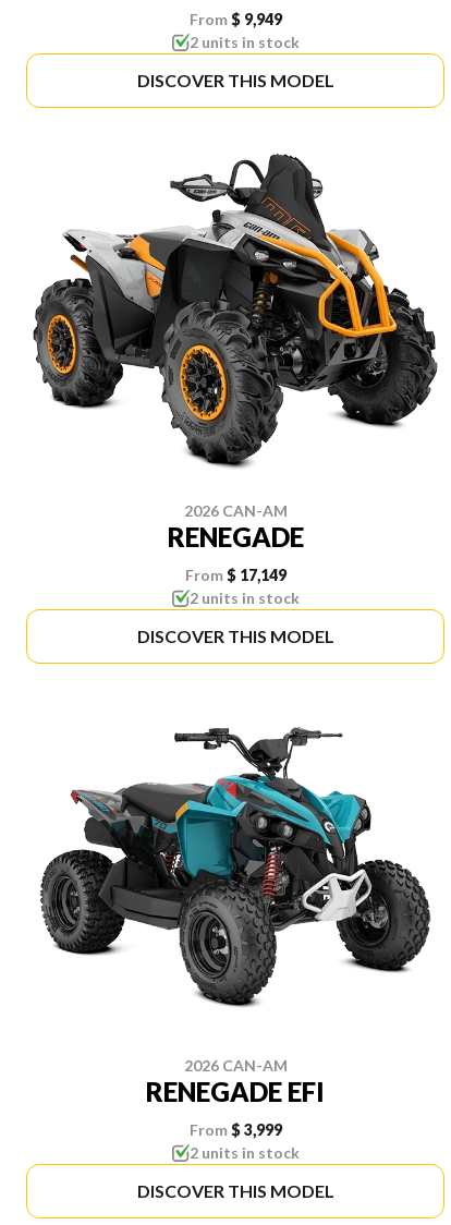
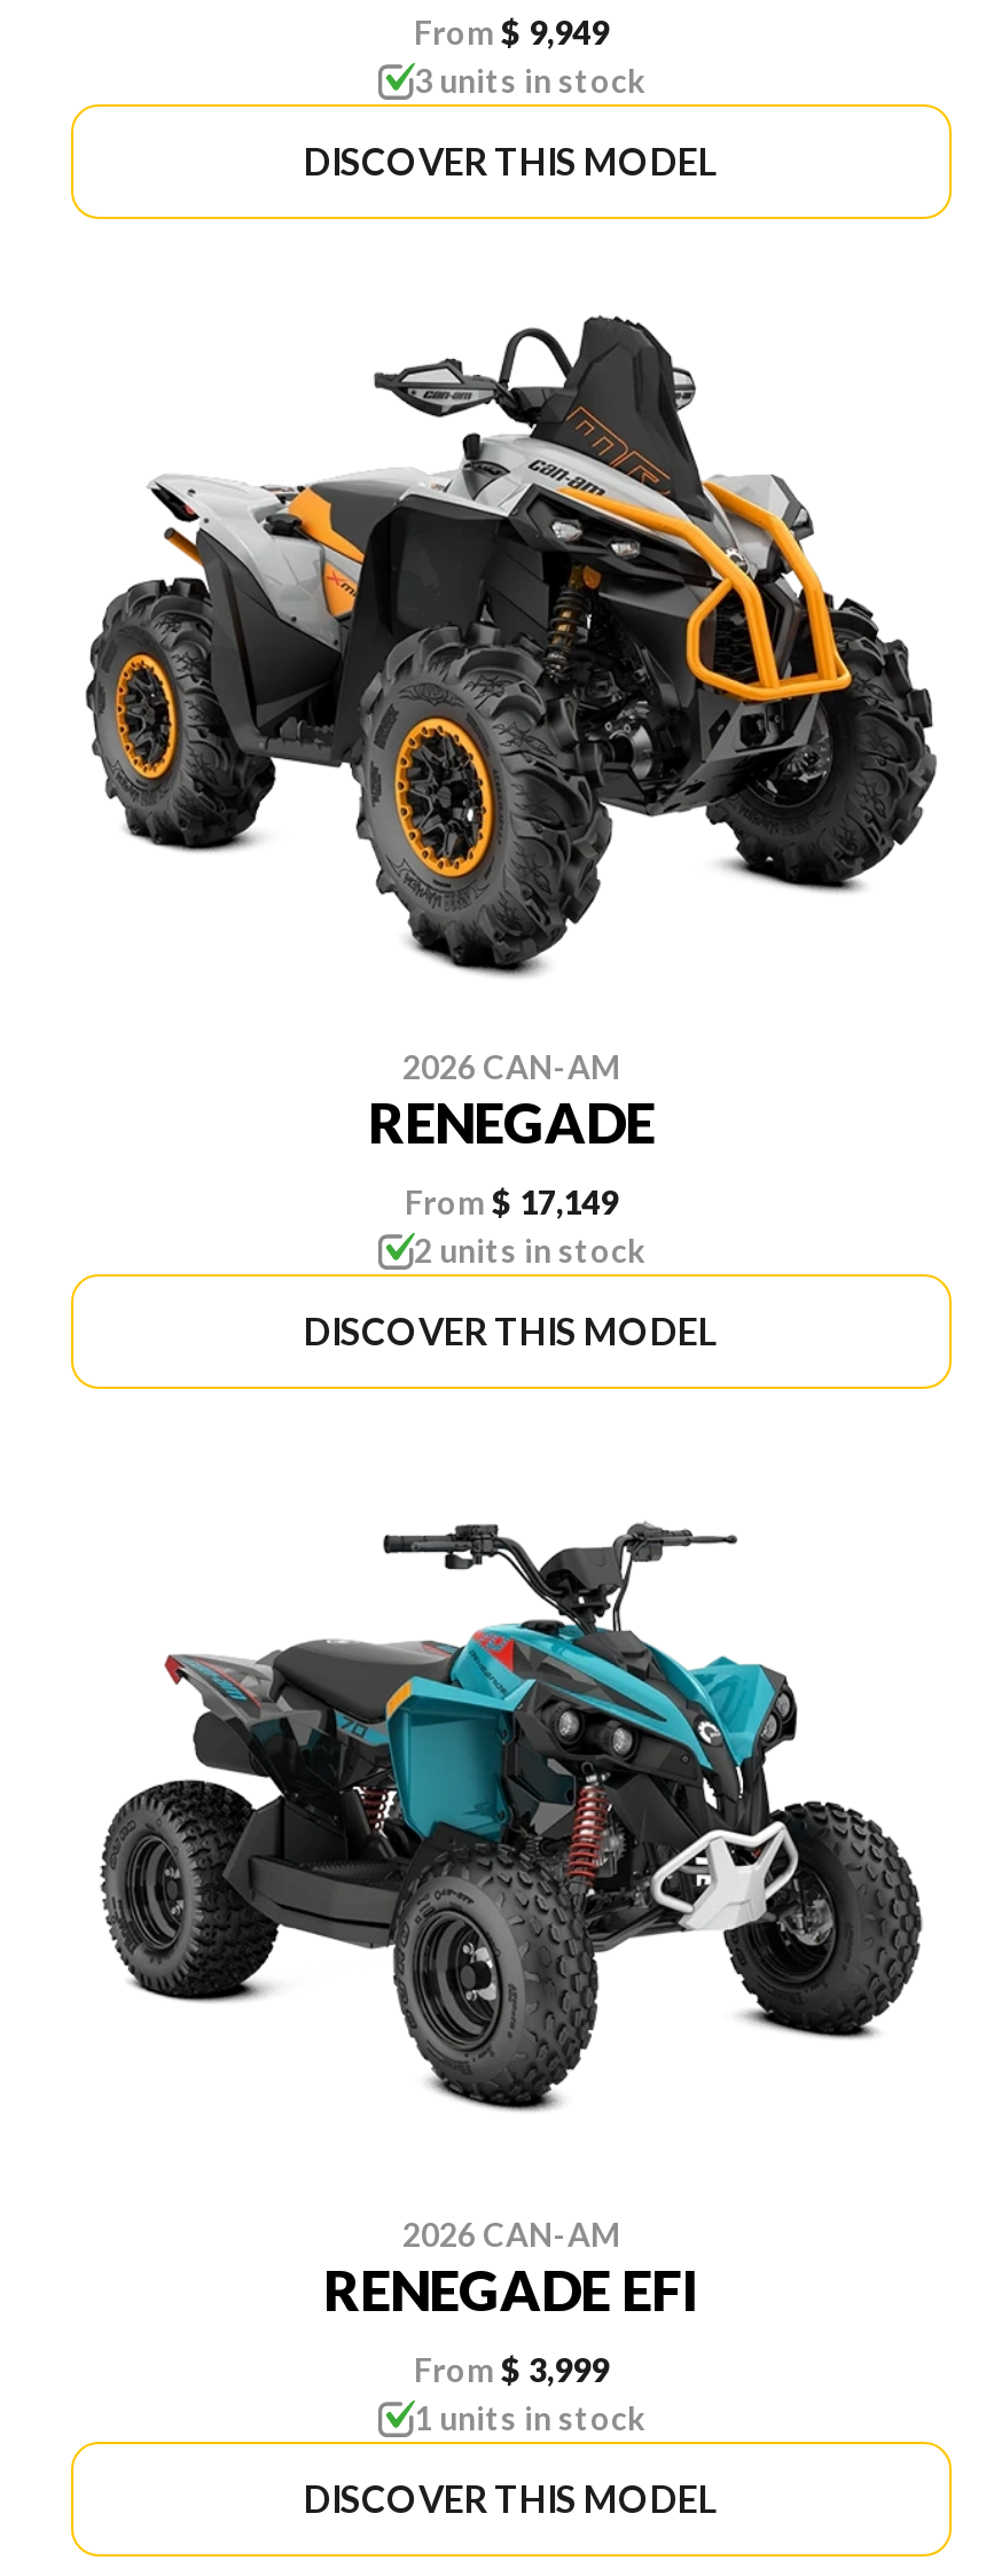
[189,33,299,51] 2 units in stock -> [414,61,645,100] 3 units in stock
[189,1143,299,1162] 2 units in stock -> [414,2399,645,2438] 1 units in stock

